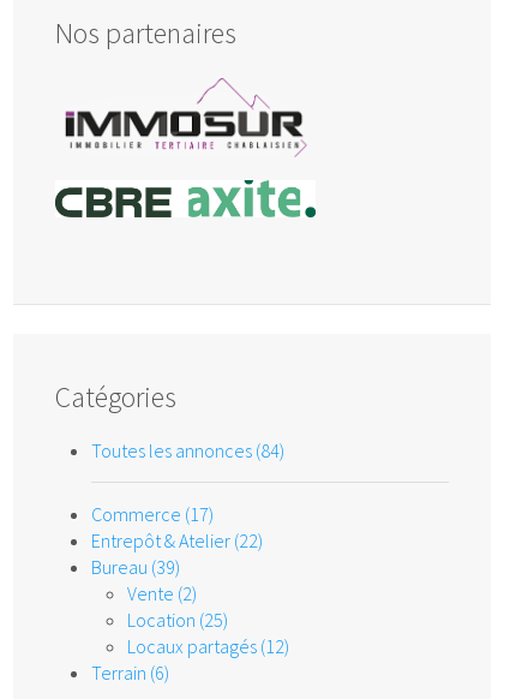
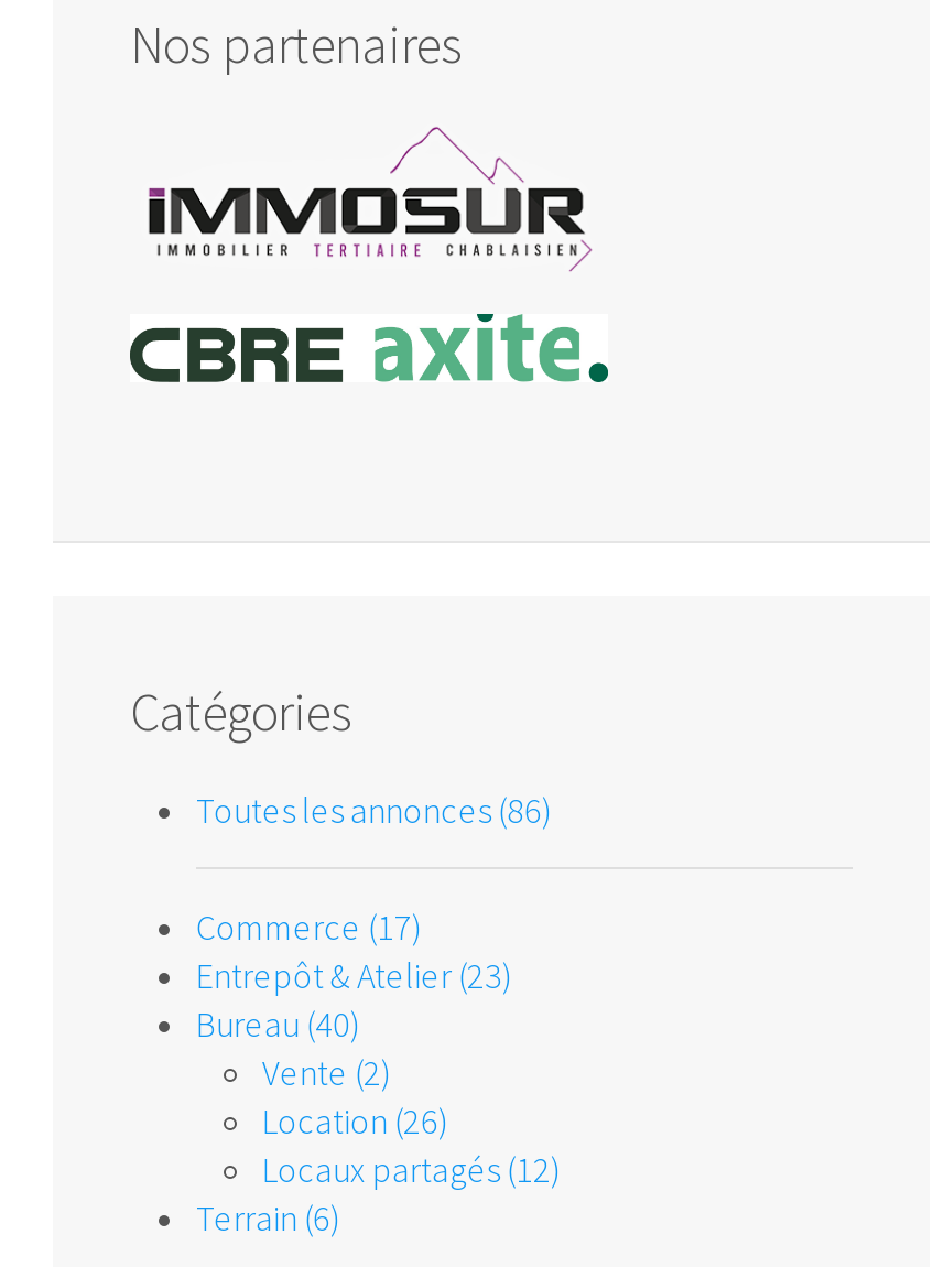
[91,438,284,462] Toutes les annonces (84) -> [196,788,551,832] Toutes les annonces (86)
[91,528,263,552] Entrepôt & Atelier (22) -> [196,953,511,997] Entrepôt & Atelier (23)
[91,555,180,579] Bureau (39) -> [196,1001,359,1046] Bureau (40)
[127,608,228,632] Location (25) -> [262,1098,447,1143] Location (26)

